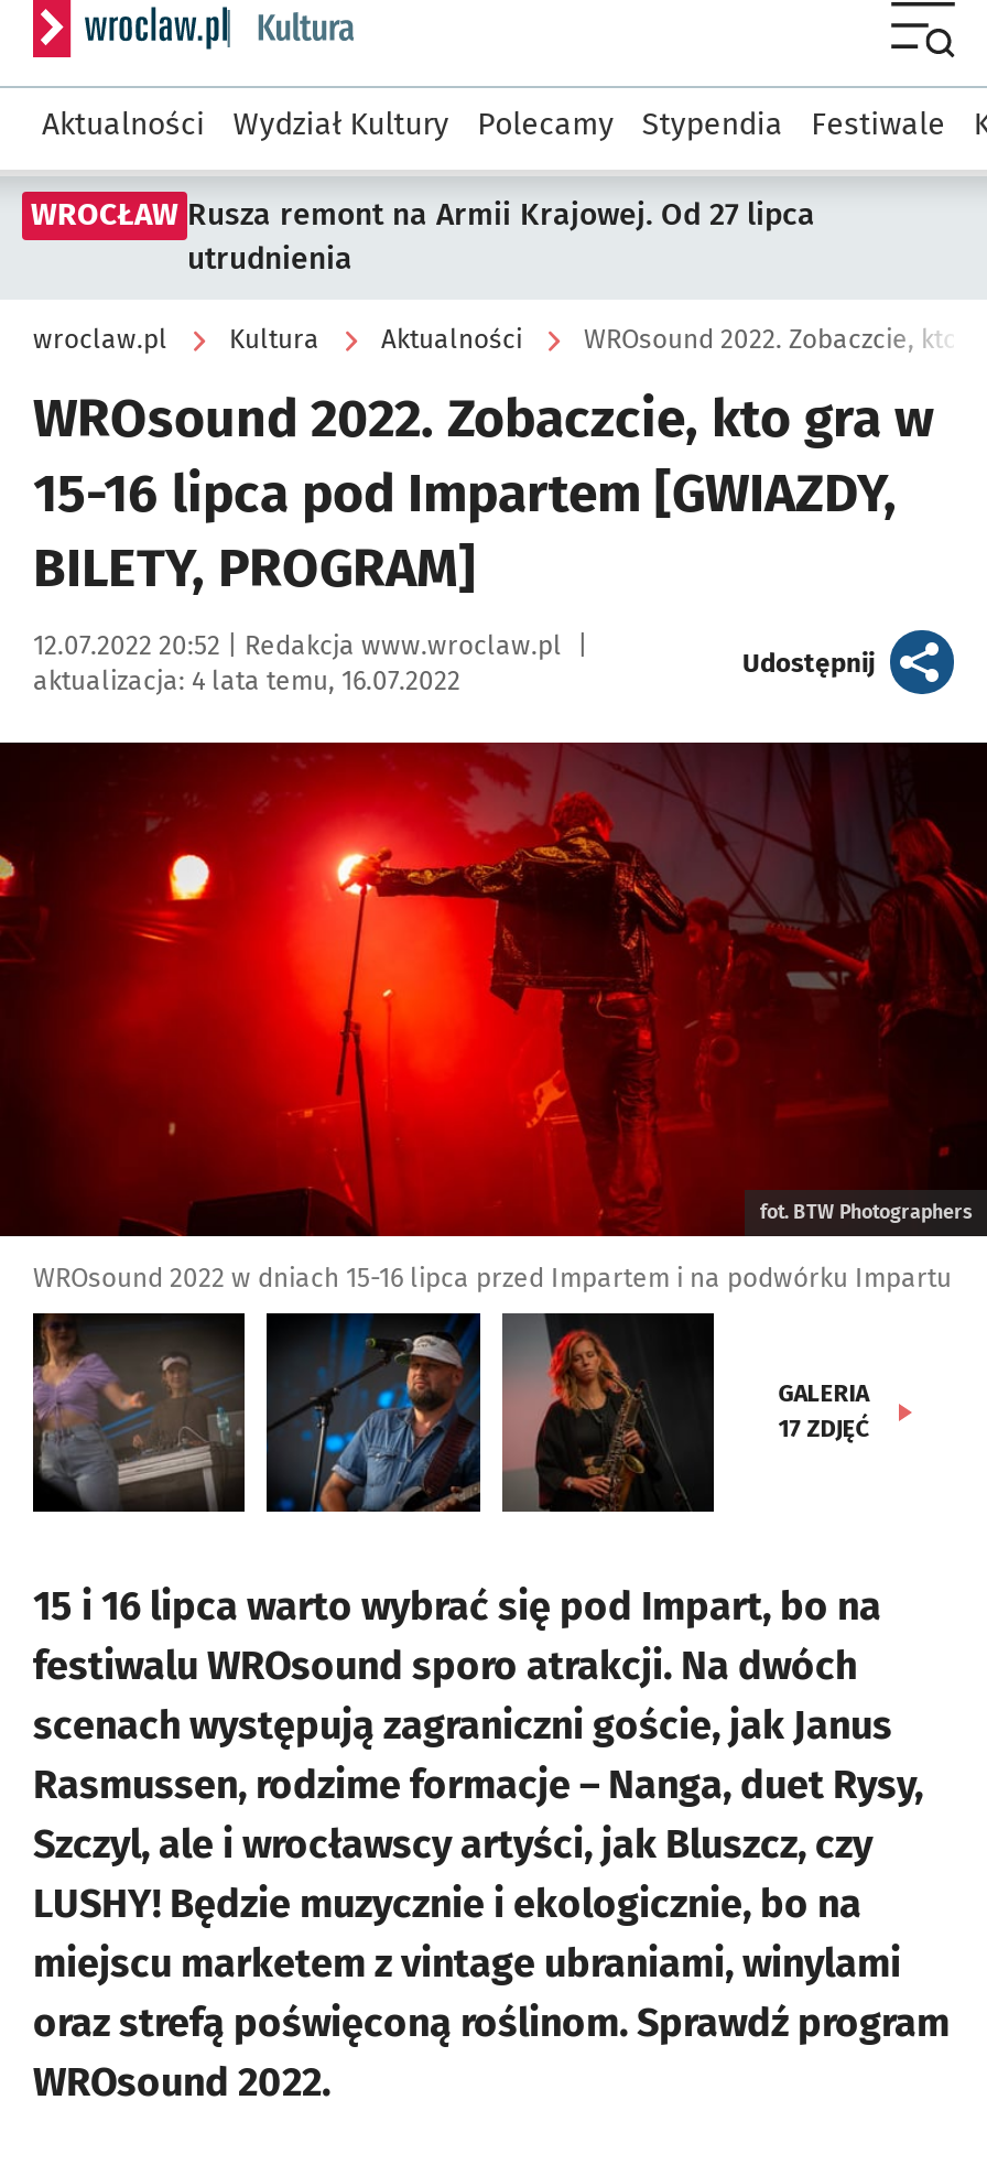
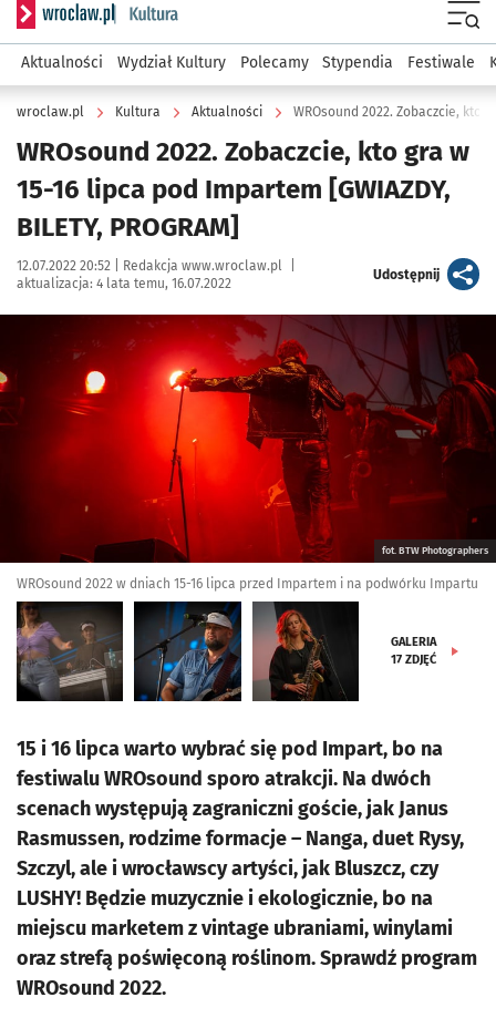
[31,196,815,278] WROCŁAW Rusza remont na Armii Krajowej. Od 27 lipca | utrudnienia -> none

